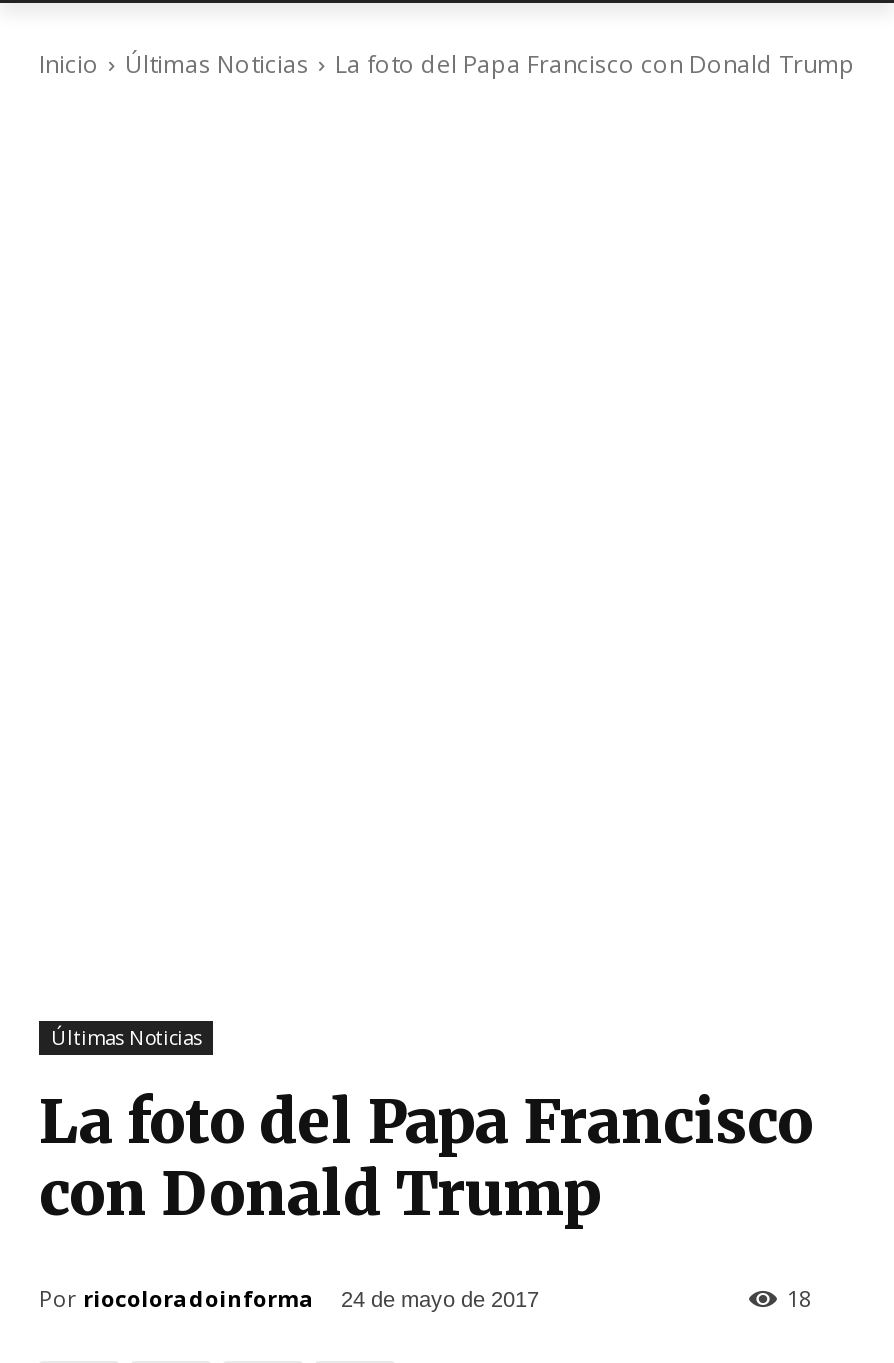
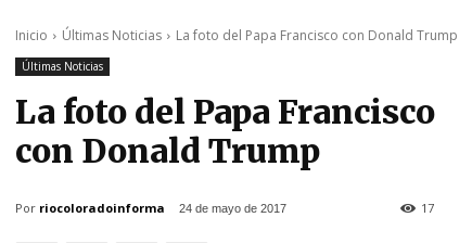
[787,1283,811,1313] 18 -> [421,200,434,216] 17

